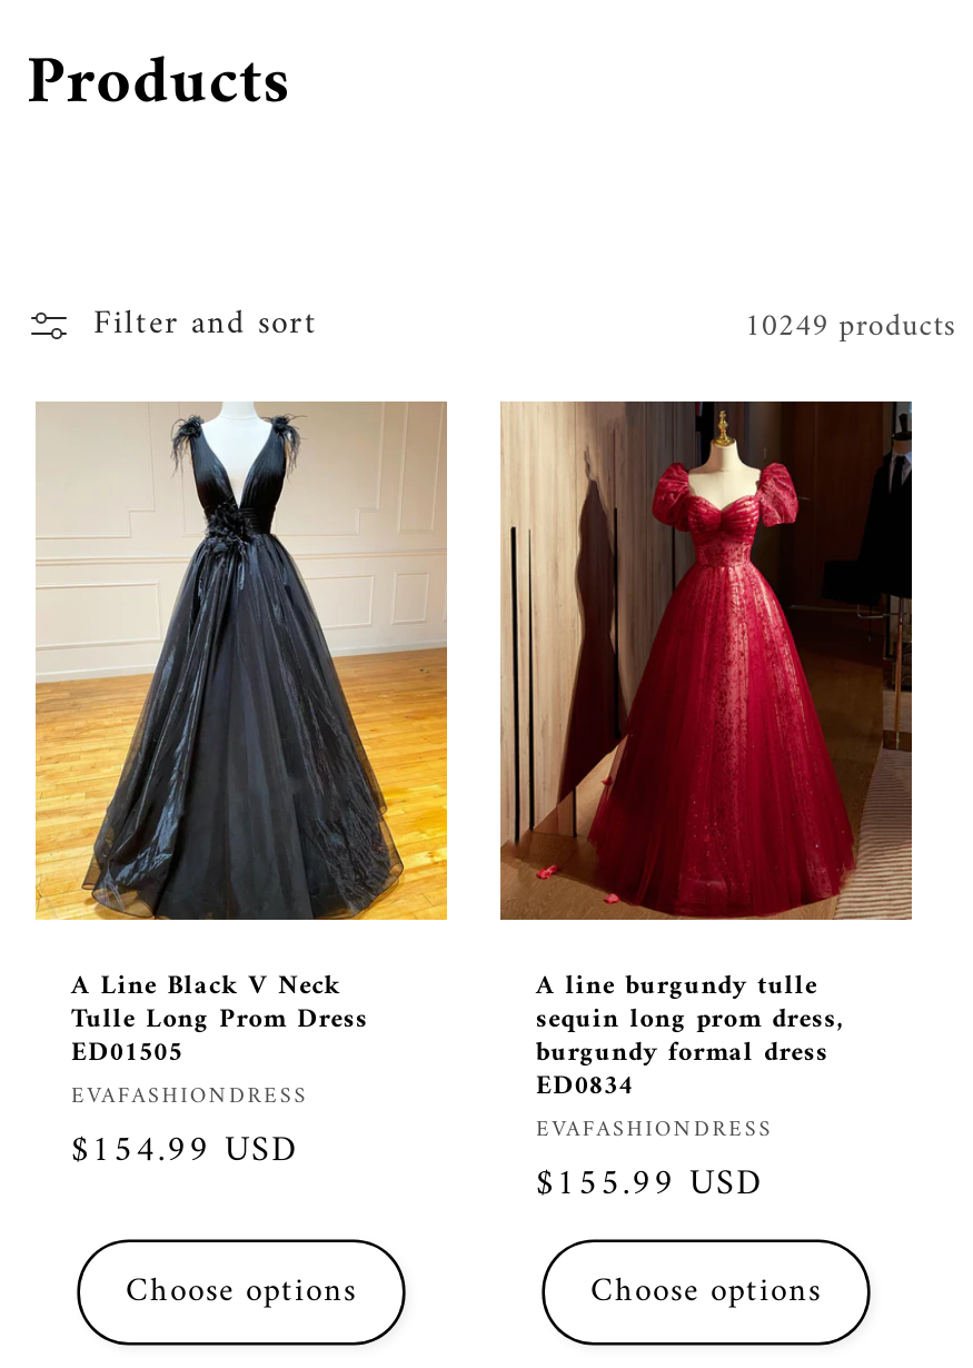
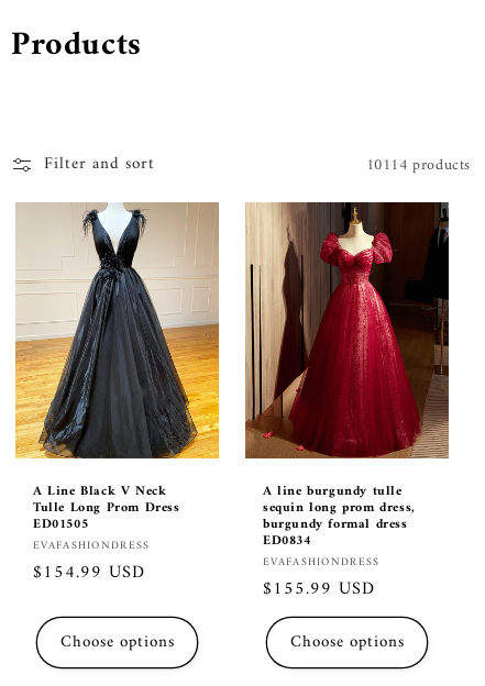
[744,298,956,354] 10249 products -> [366,151,471,179] 10114 products

